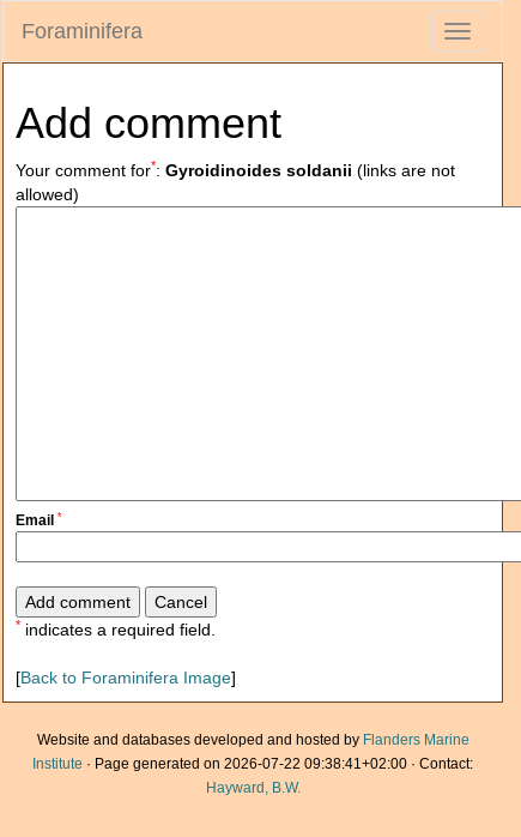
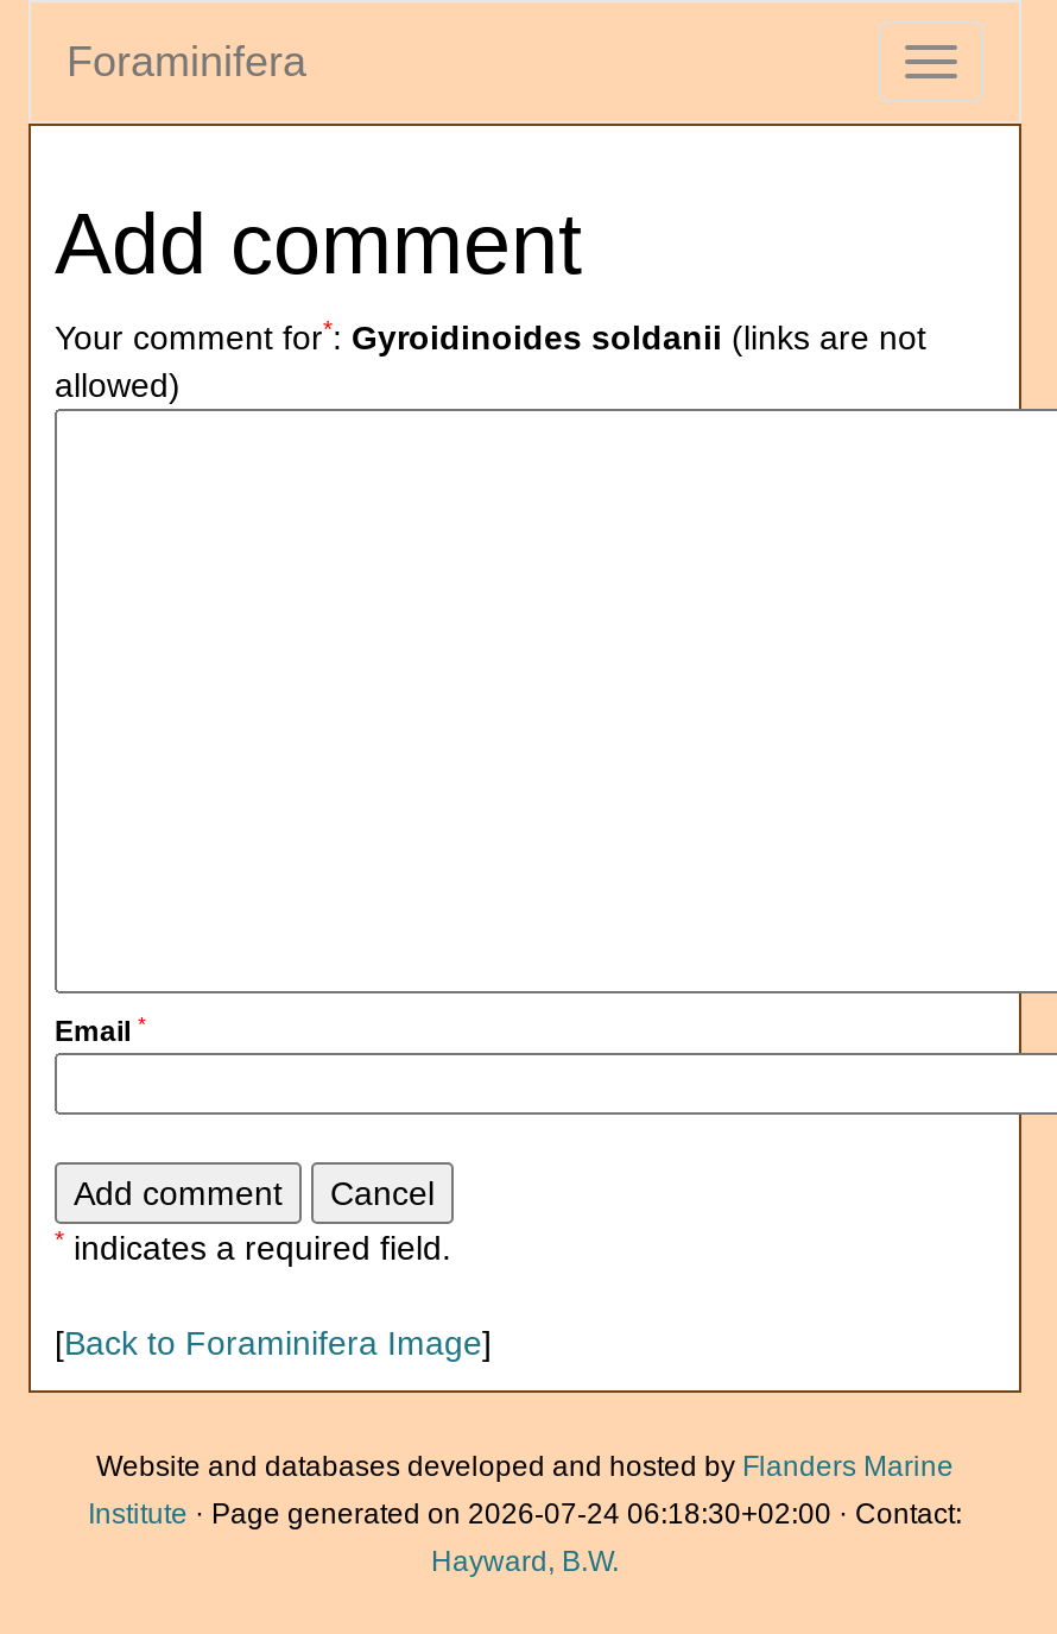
[32,755,473,772] Institute · Page generated on 2026-07-22 09:38:41+02:00 · Contact: -> [88,1497,962,1531] Institute · Page generated on 2026-07-24 06:18:30+02:00 · Contact:

